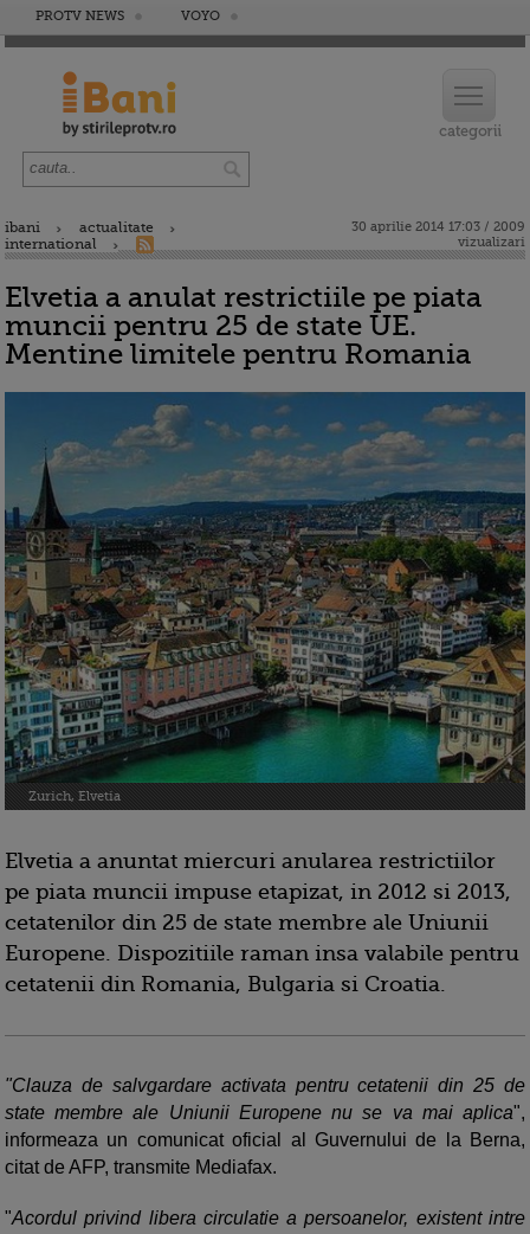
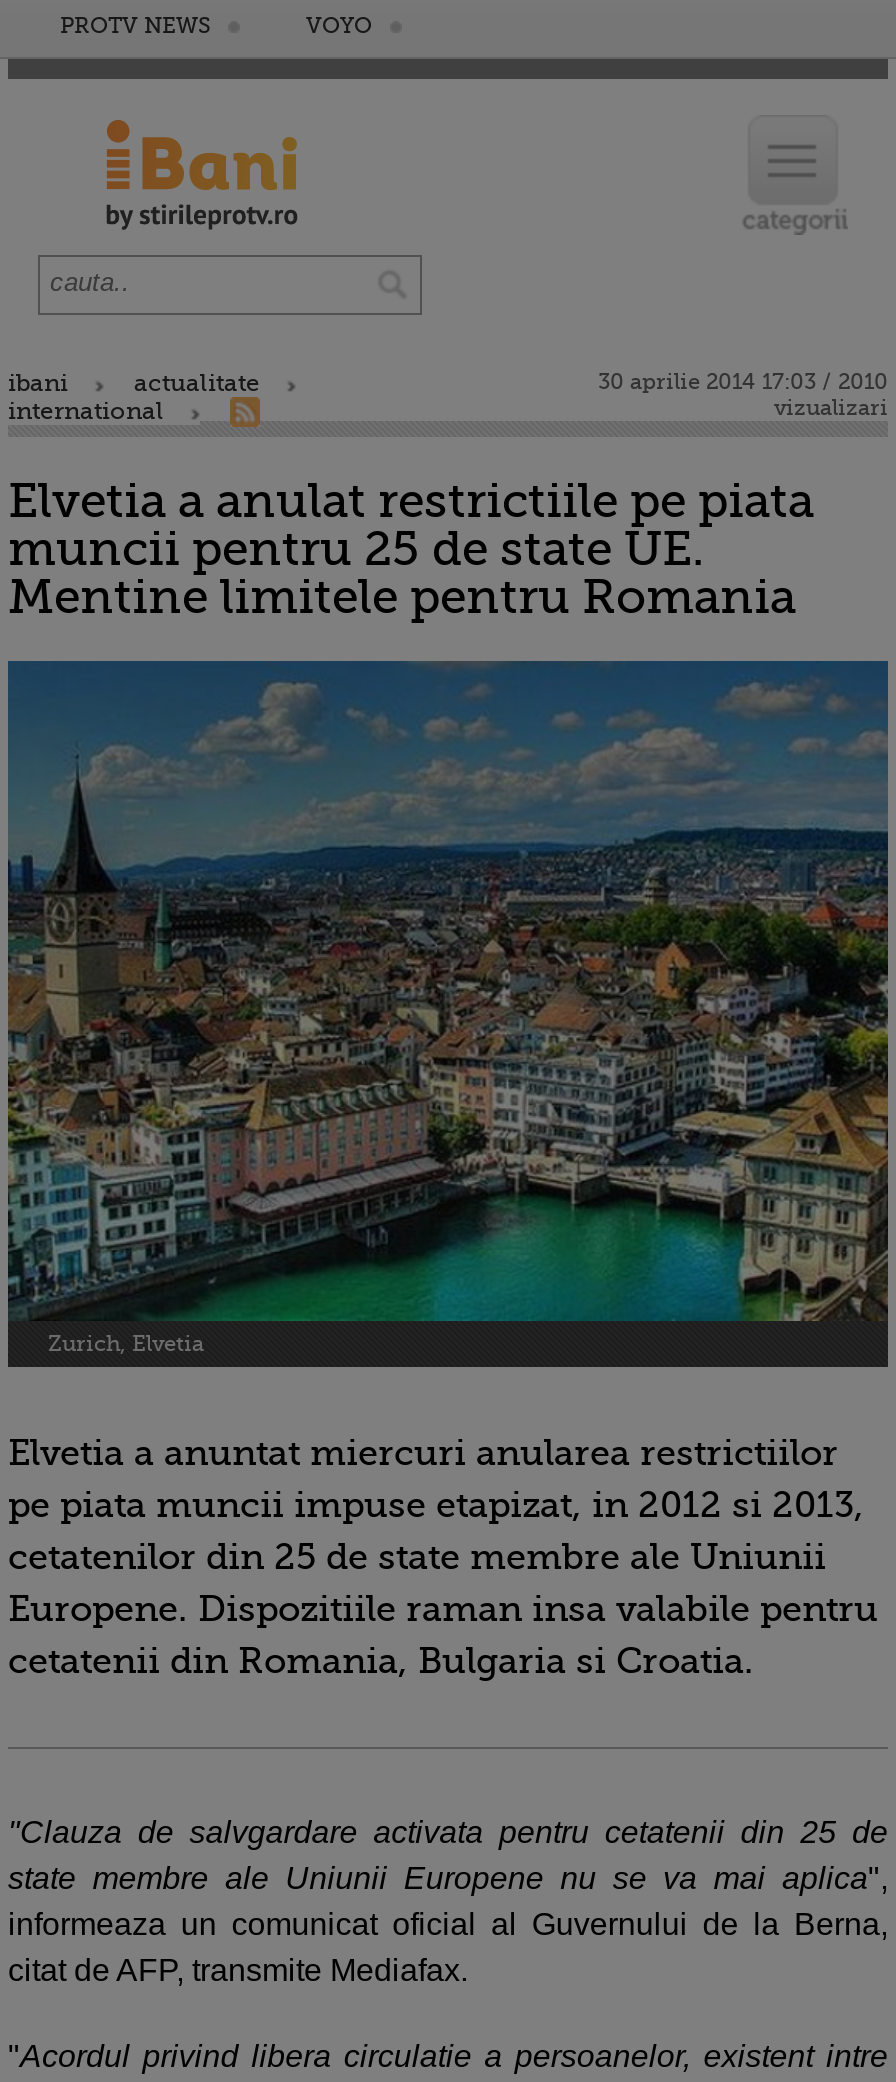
[351,219,525,234] 30 aprilie 2014 17:03 / 2009 -> [598,369,888,395] 30 aprilie 2014 17:03 / 2010

